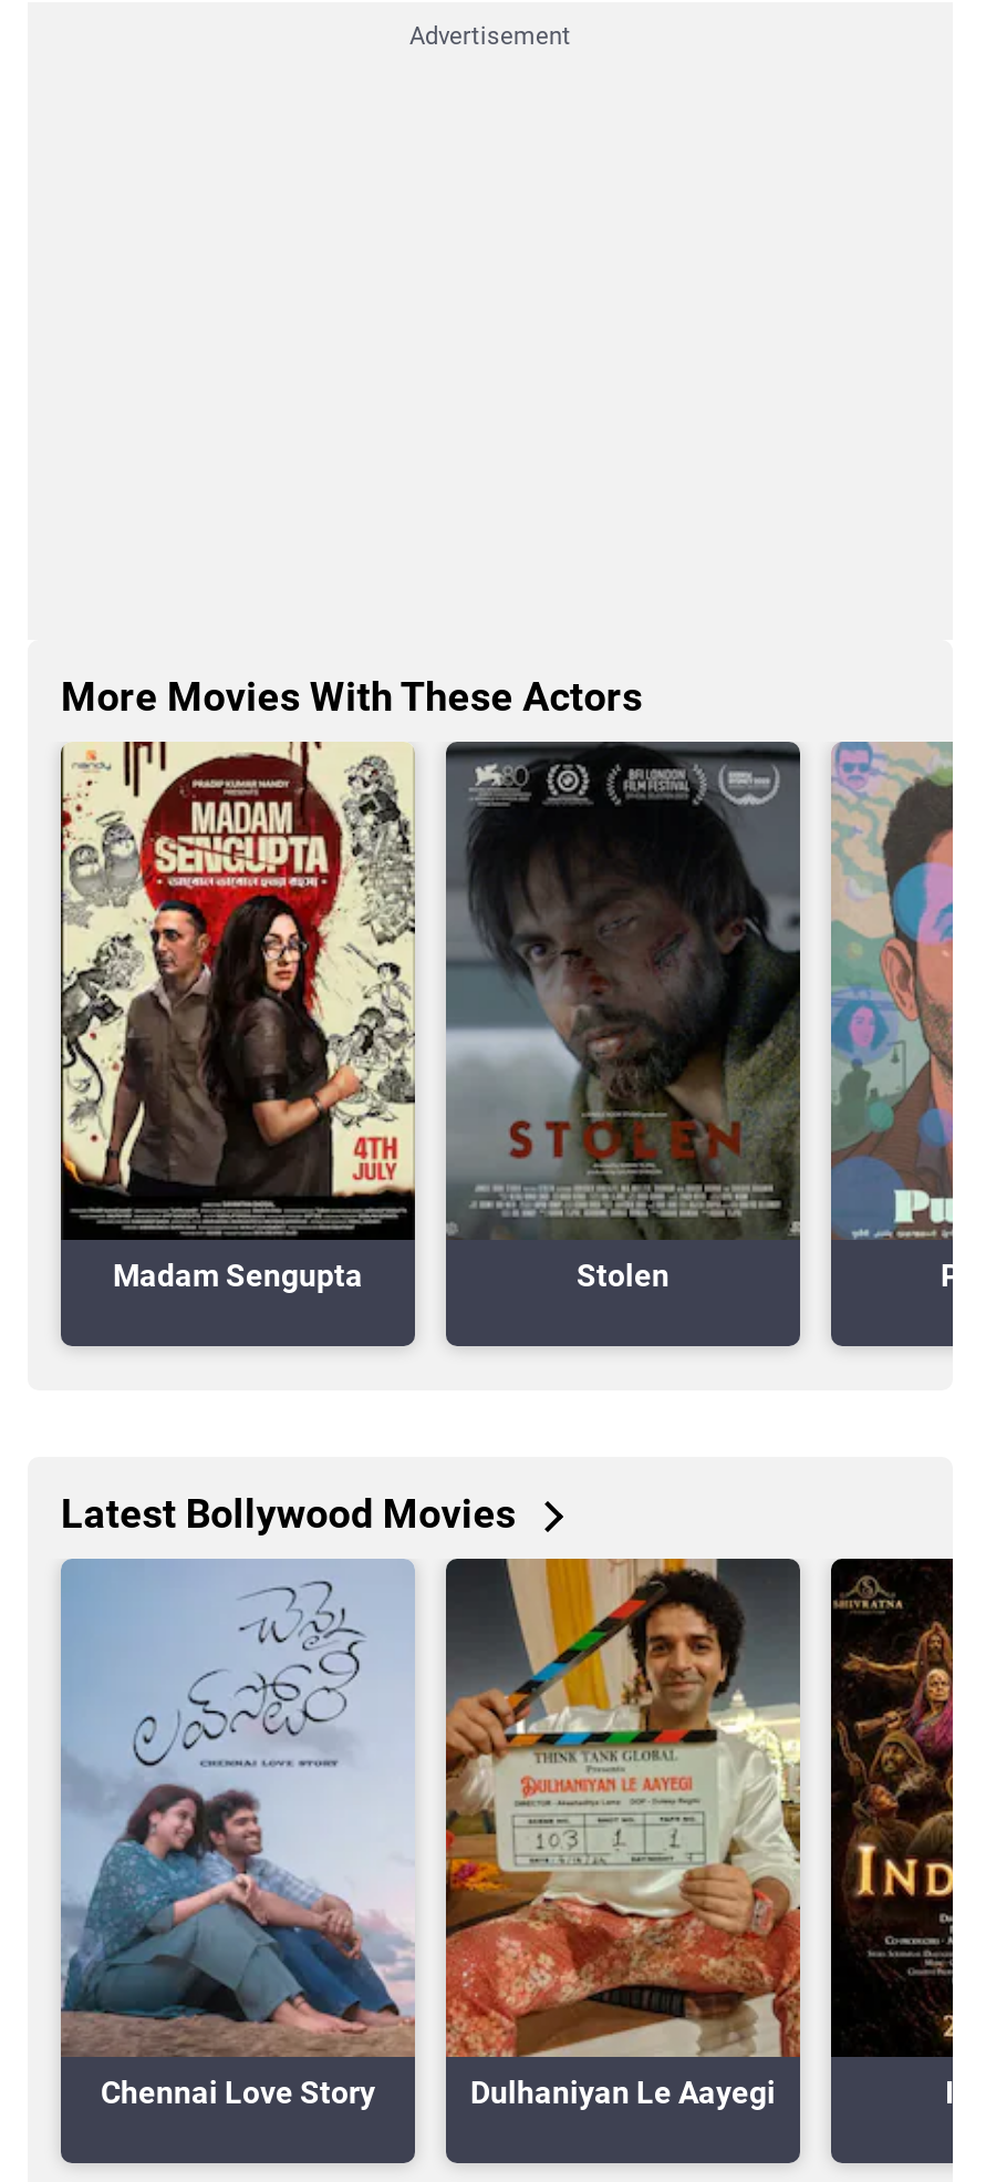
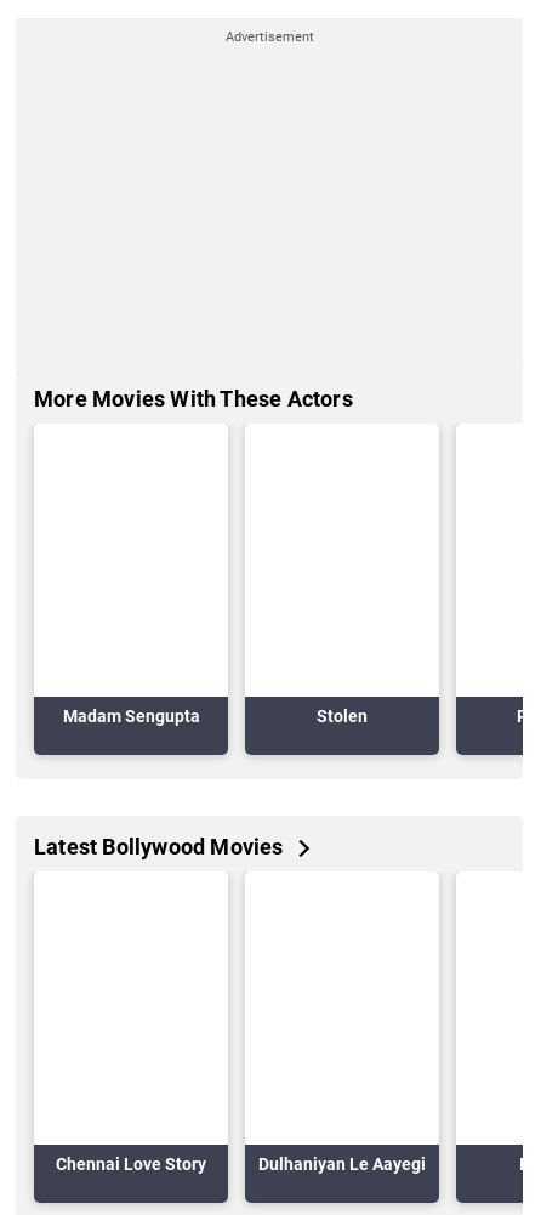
[59,740,417,1242] [image] -> none
[444,740,802,1240] [image] -> none
[829,740,955,1240] [image] -> none
[59,1557,417,2057] [image] -> none
[444,1557,802,2057] [image] -> none
[829,1557,955,2059] [image] -> none

